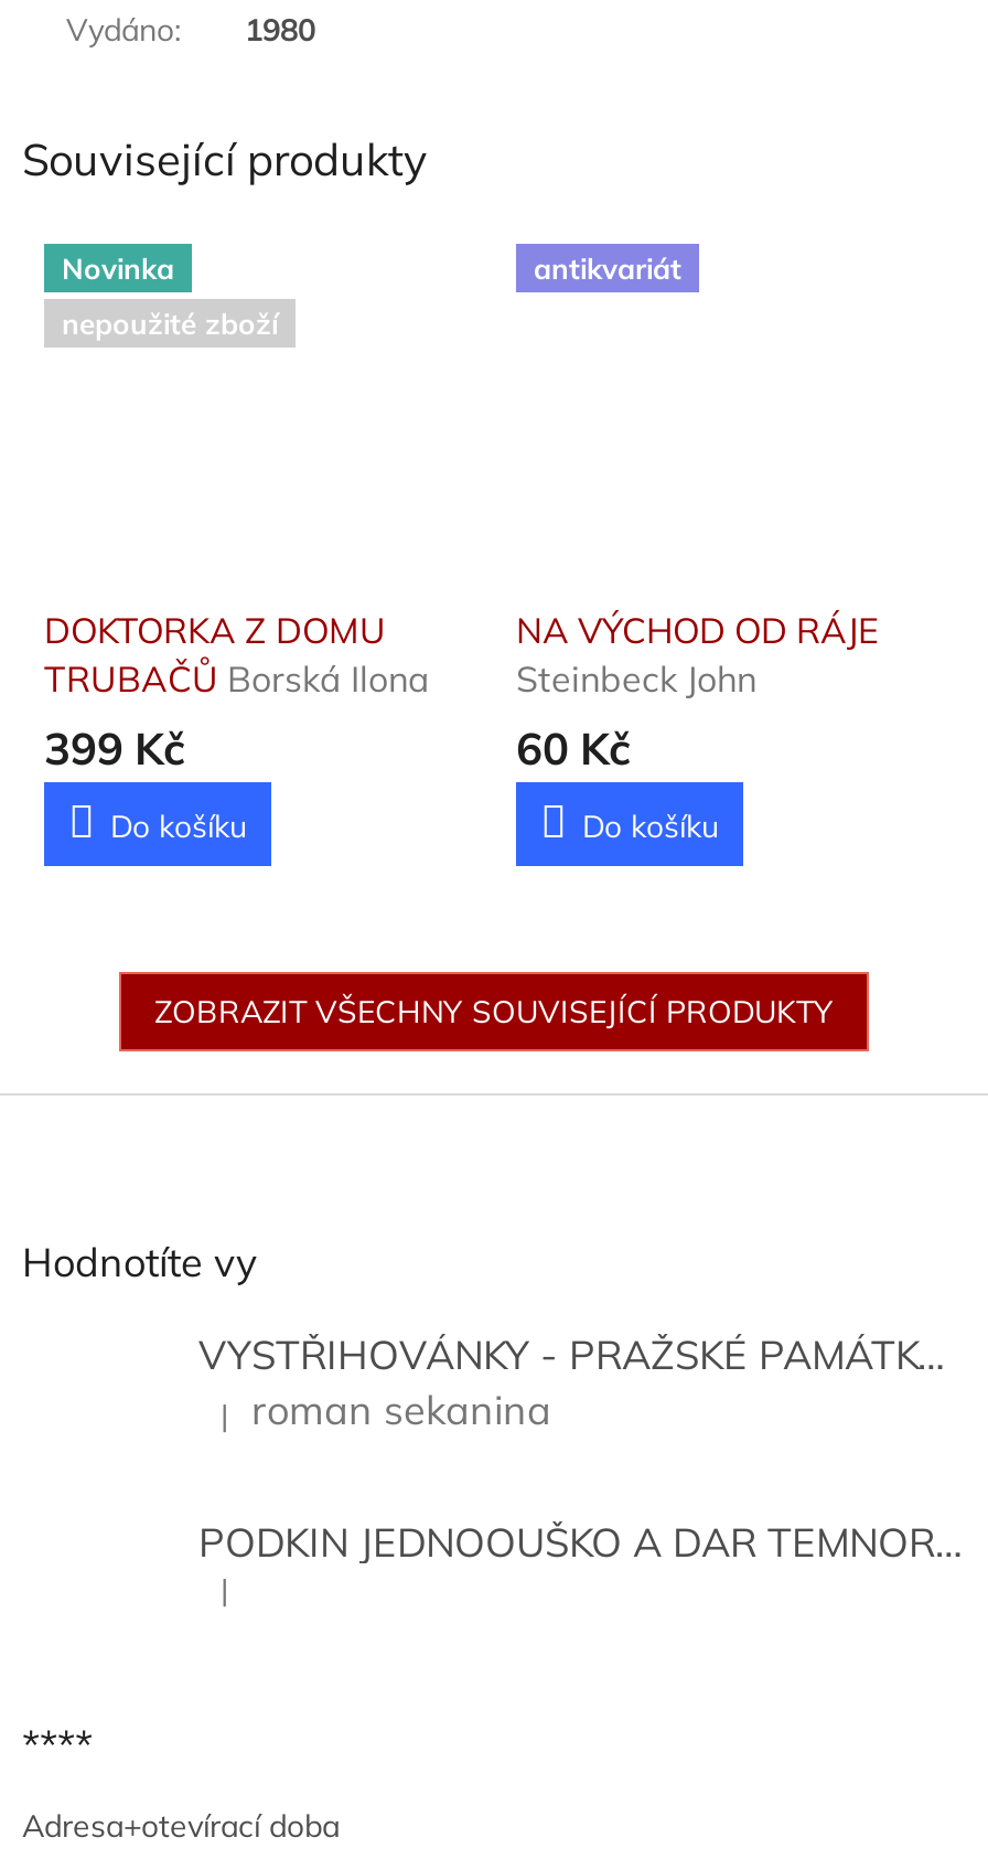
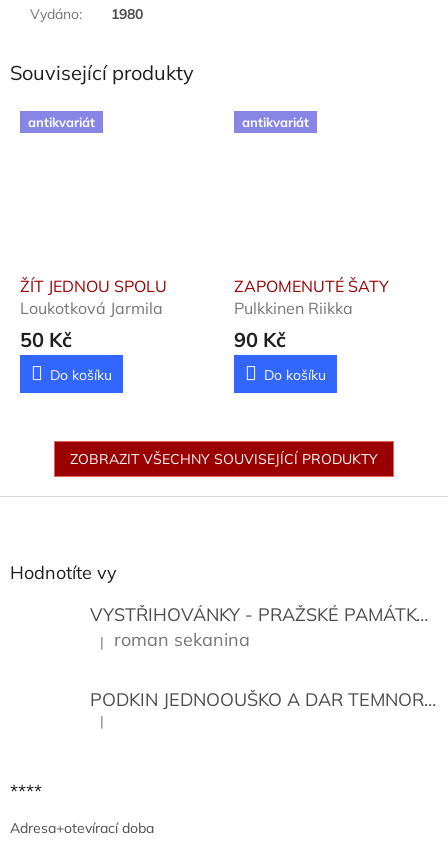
[62,250,278,340] Novinka | nepoužité zboží -> [28,114,95,130] antikvariát
[44,609,430,776] DOKTORKA Z DOMU | TRUBAČŮ Borská Ilona | 399 Kč -> [20,276,167,352] ŽÍT JEDNOU SPOLU | Loukotková Jarmila | 50 Kč
[516,609,878,776] NA VÝCHOD OD RÁJE | Steinbeck John | 60 Kč -> [234,276,389,352] ZAPOMENUTÉ ŠATY | Pulkkinen Riikka | 90 Kč

